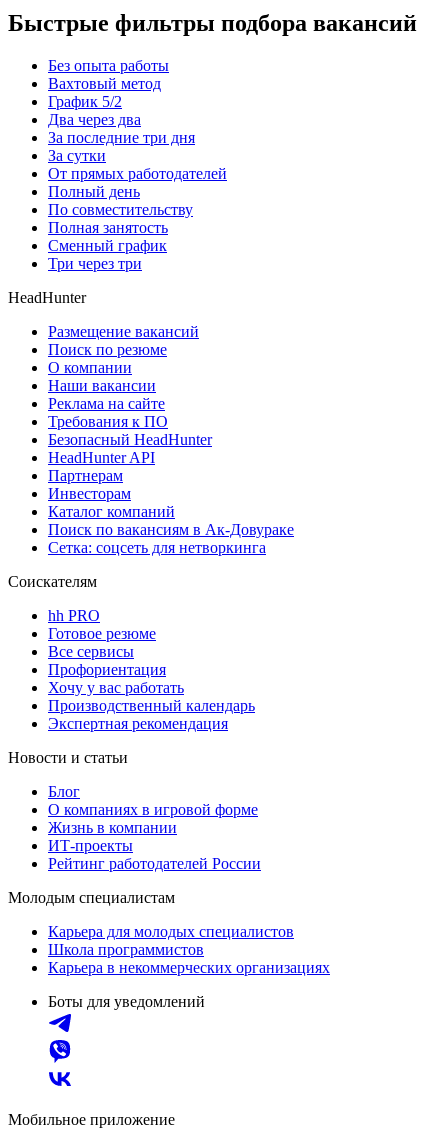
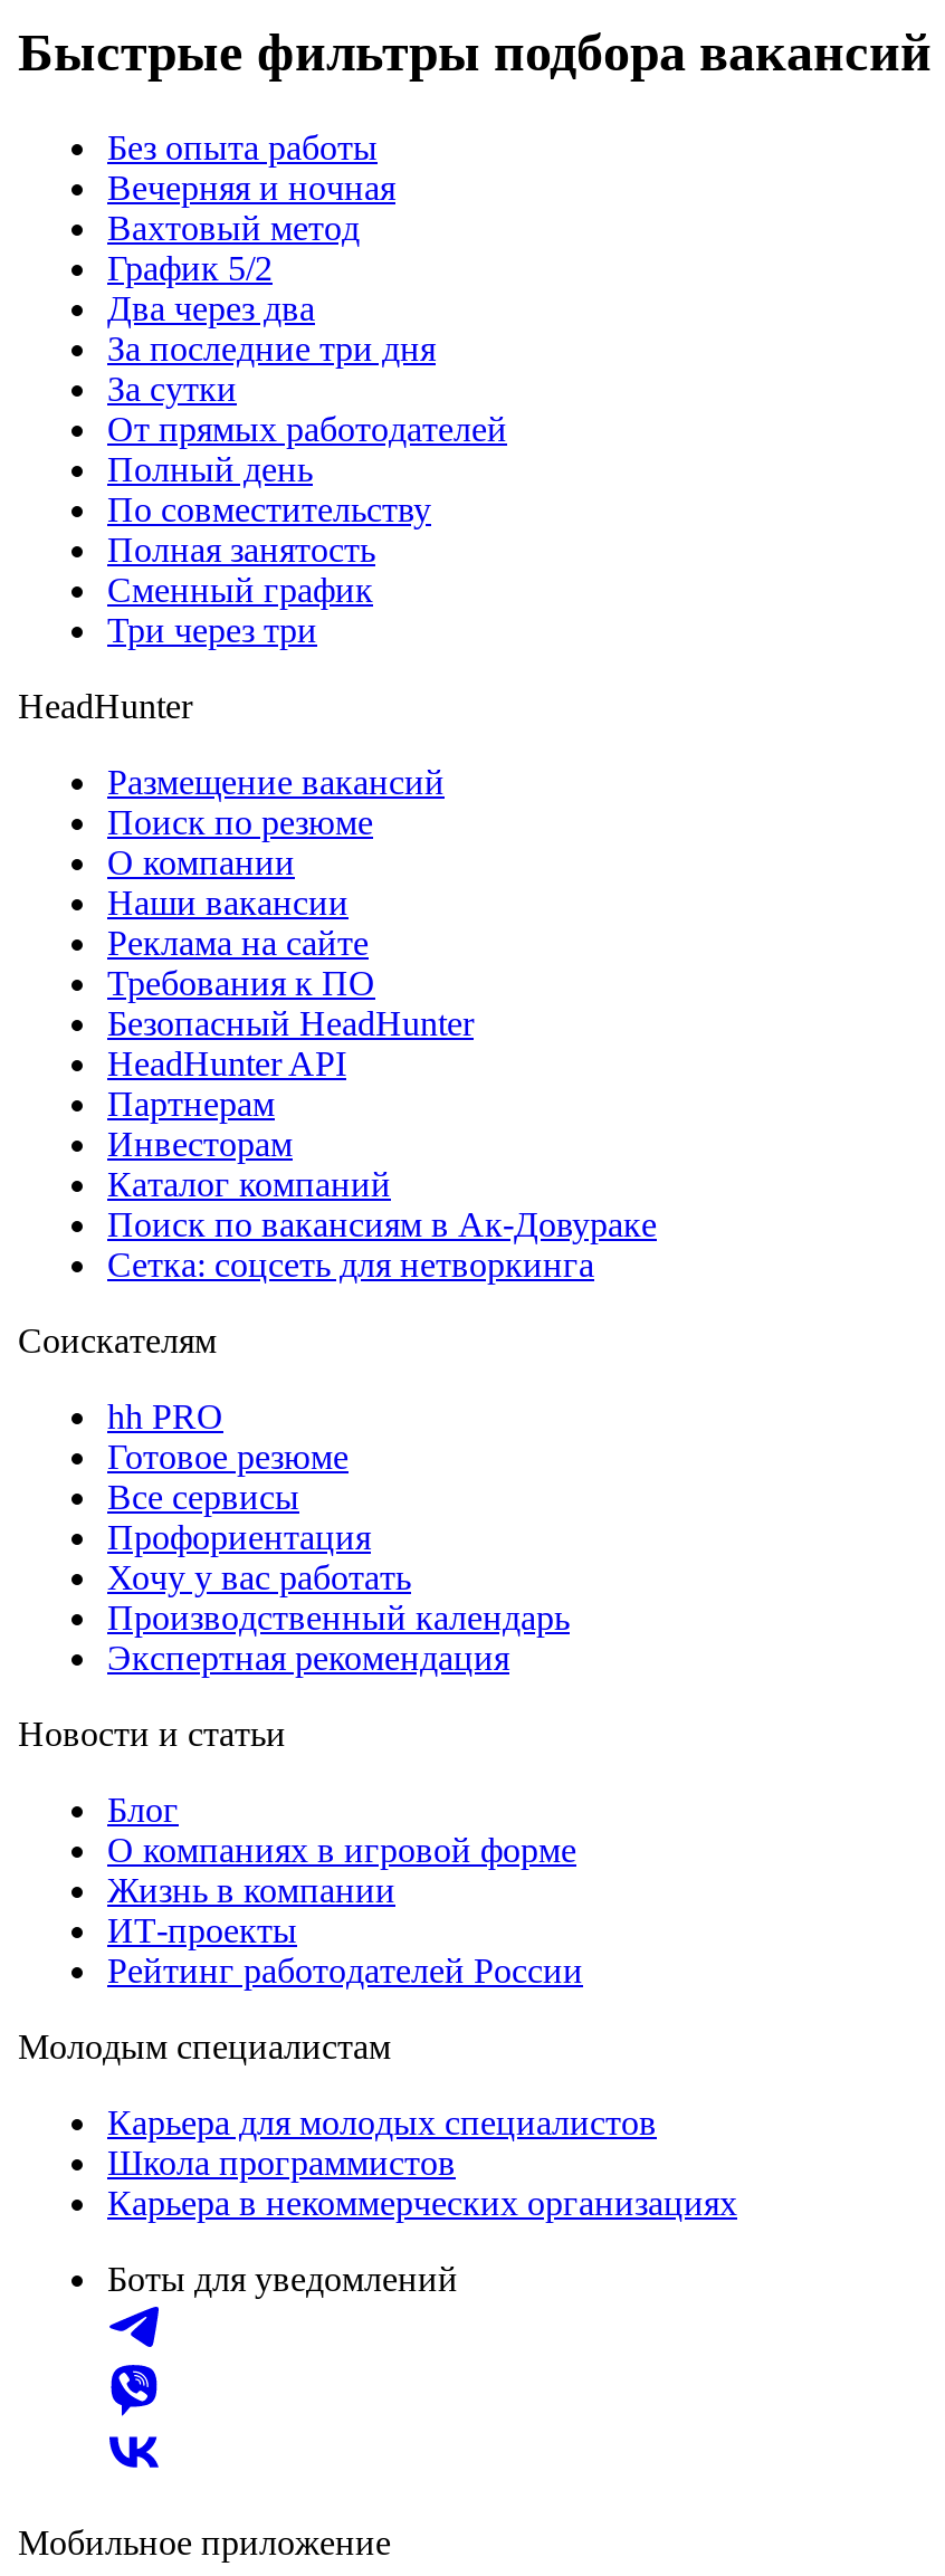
none -> [107,169,395,207] Вечерняя и ночная

